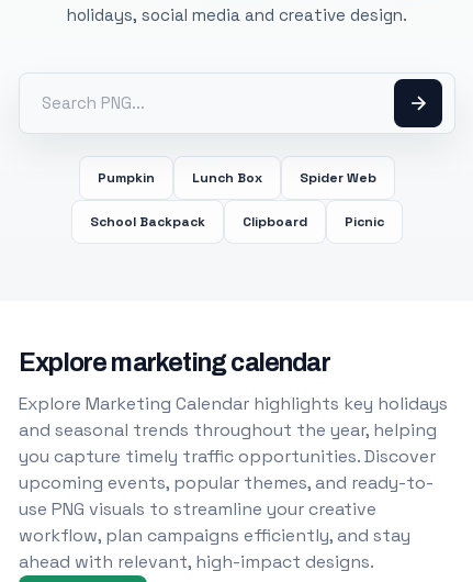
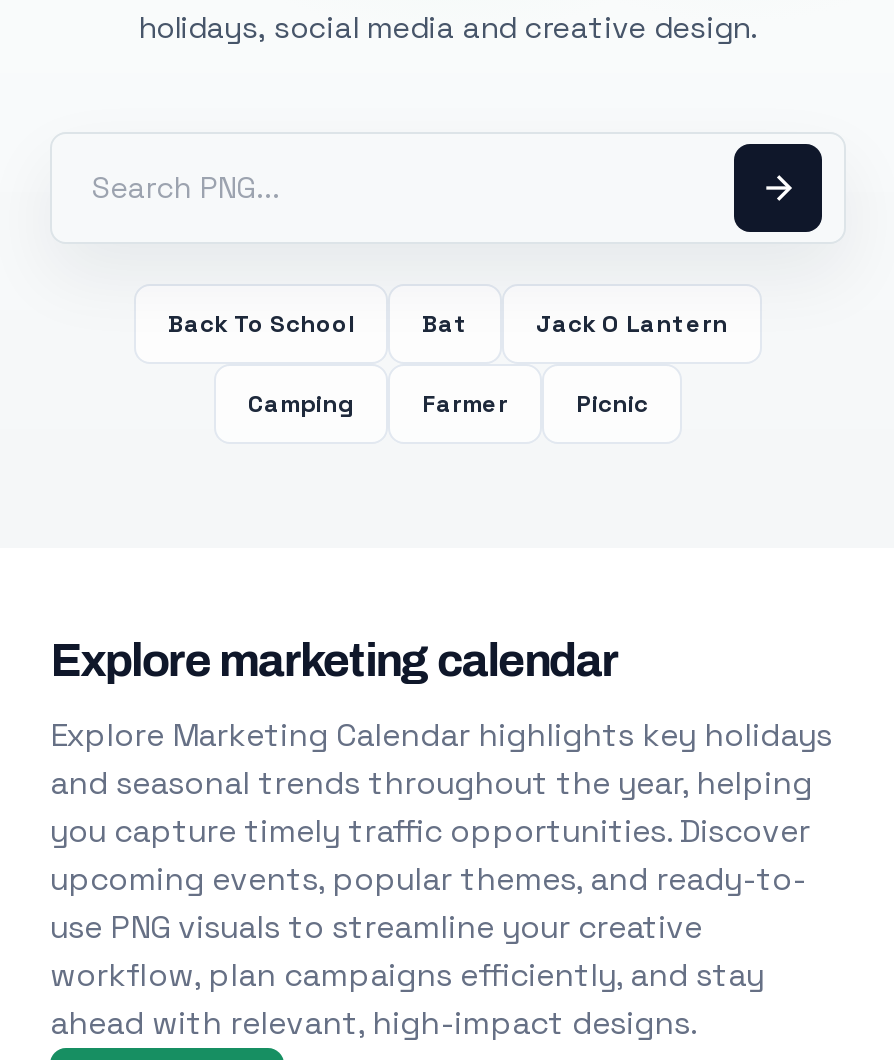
[98,169,376,187] Pumpkin | Lunch Box | Spider Web -> [168,308,728,340] Back To School | Bat | Jack O Lantern
[90,213,307,231] School Backpack | Clipboard -> [248,388,508,420] Camping | Farmer

